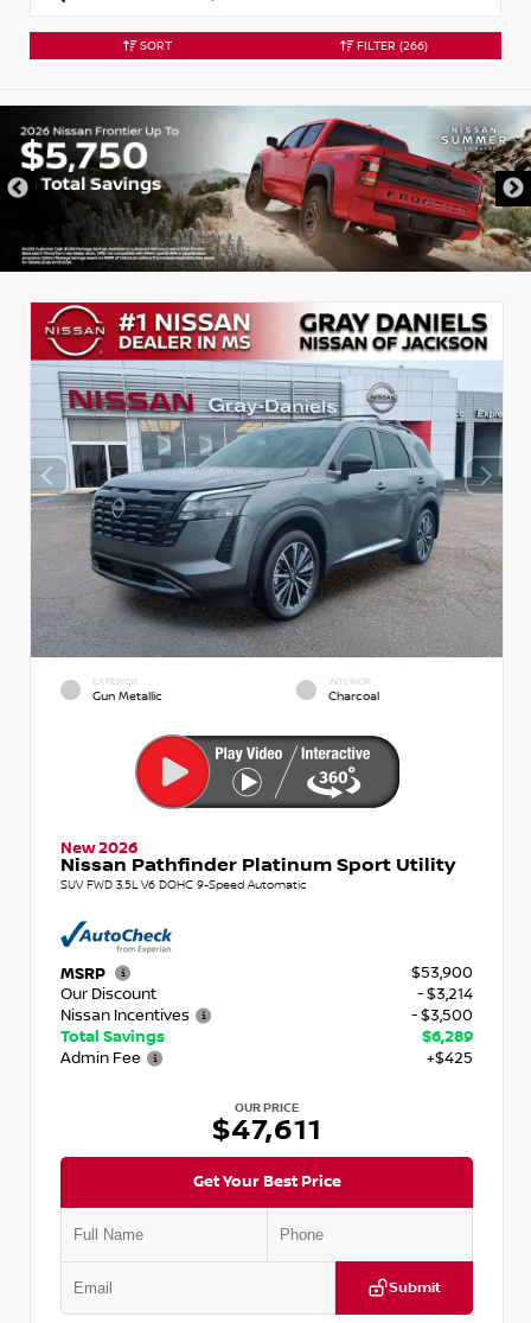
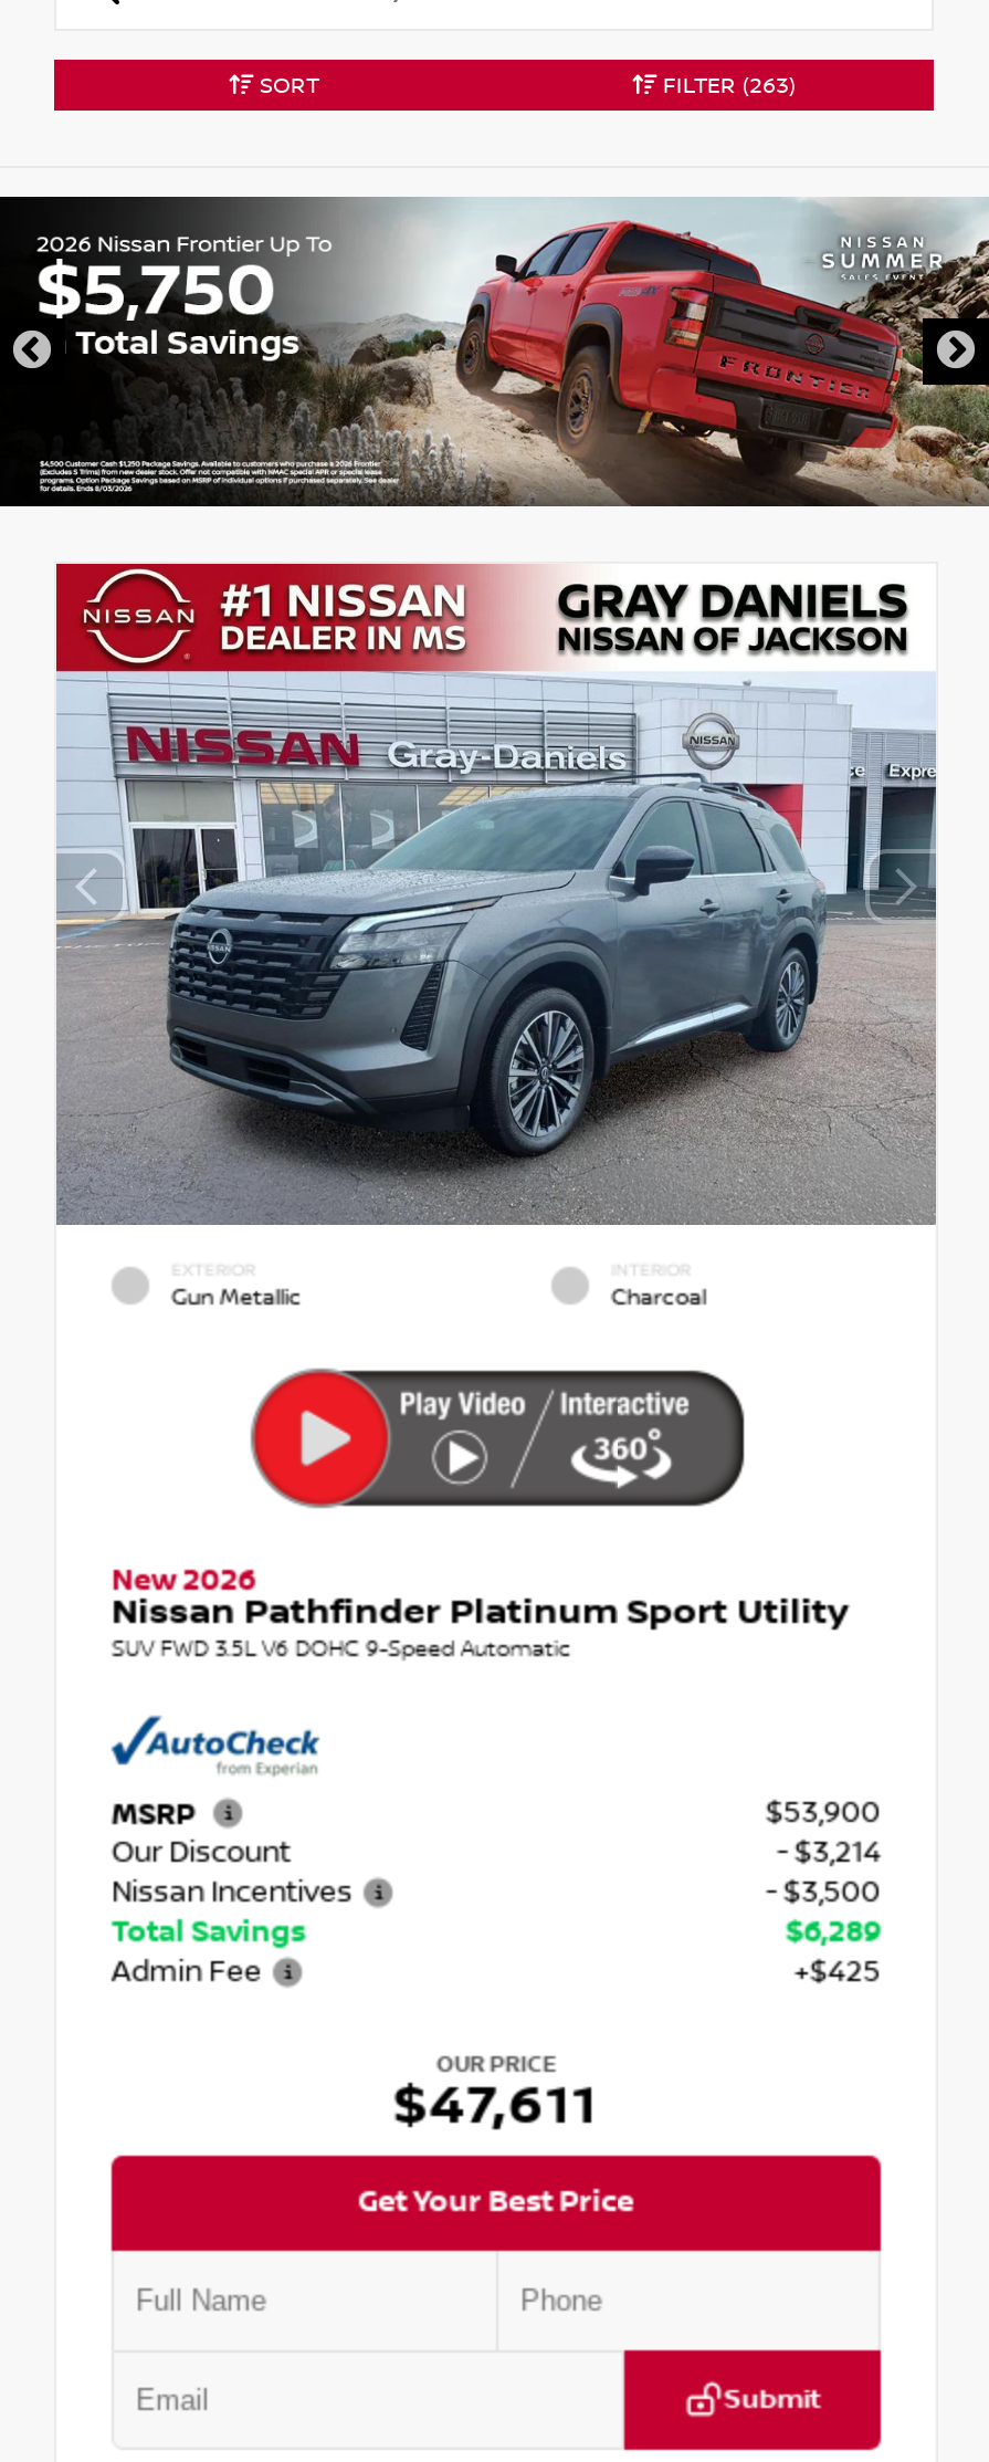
[353,38,427,53] FILTER (266) -> [656,70,796,99] FILTER (263)

